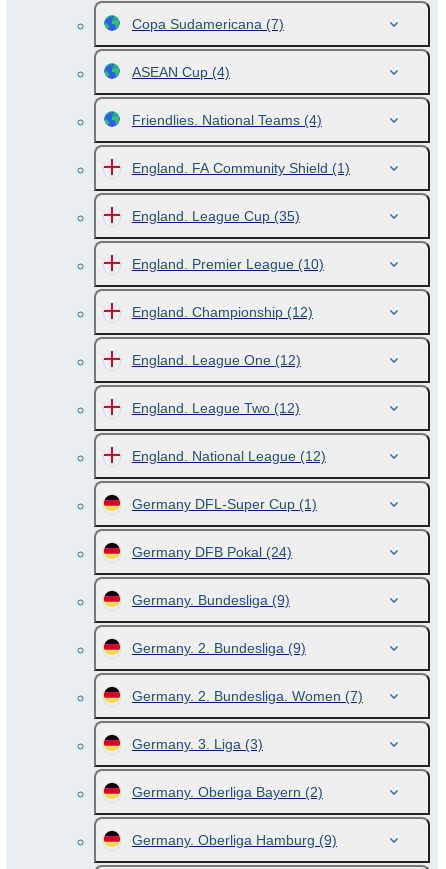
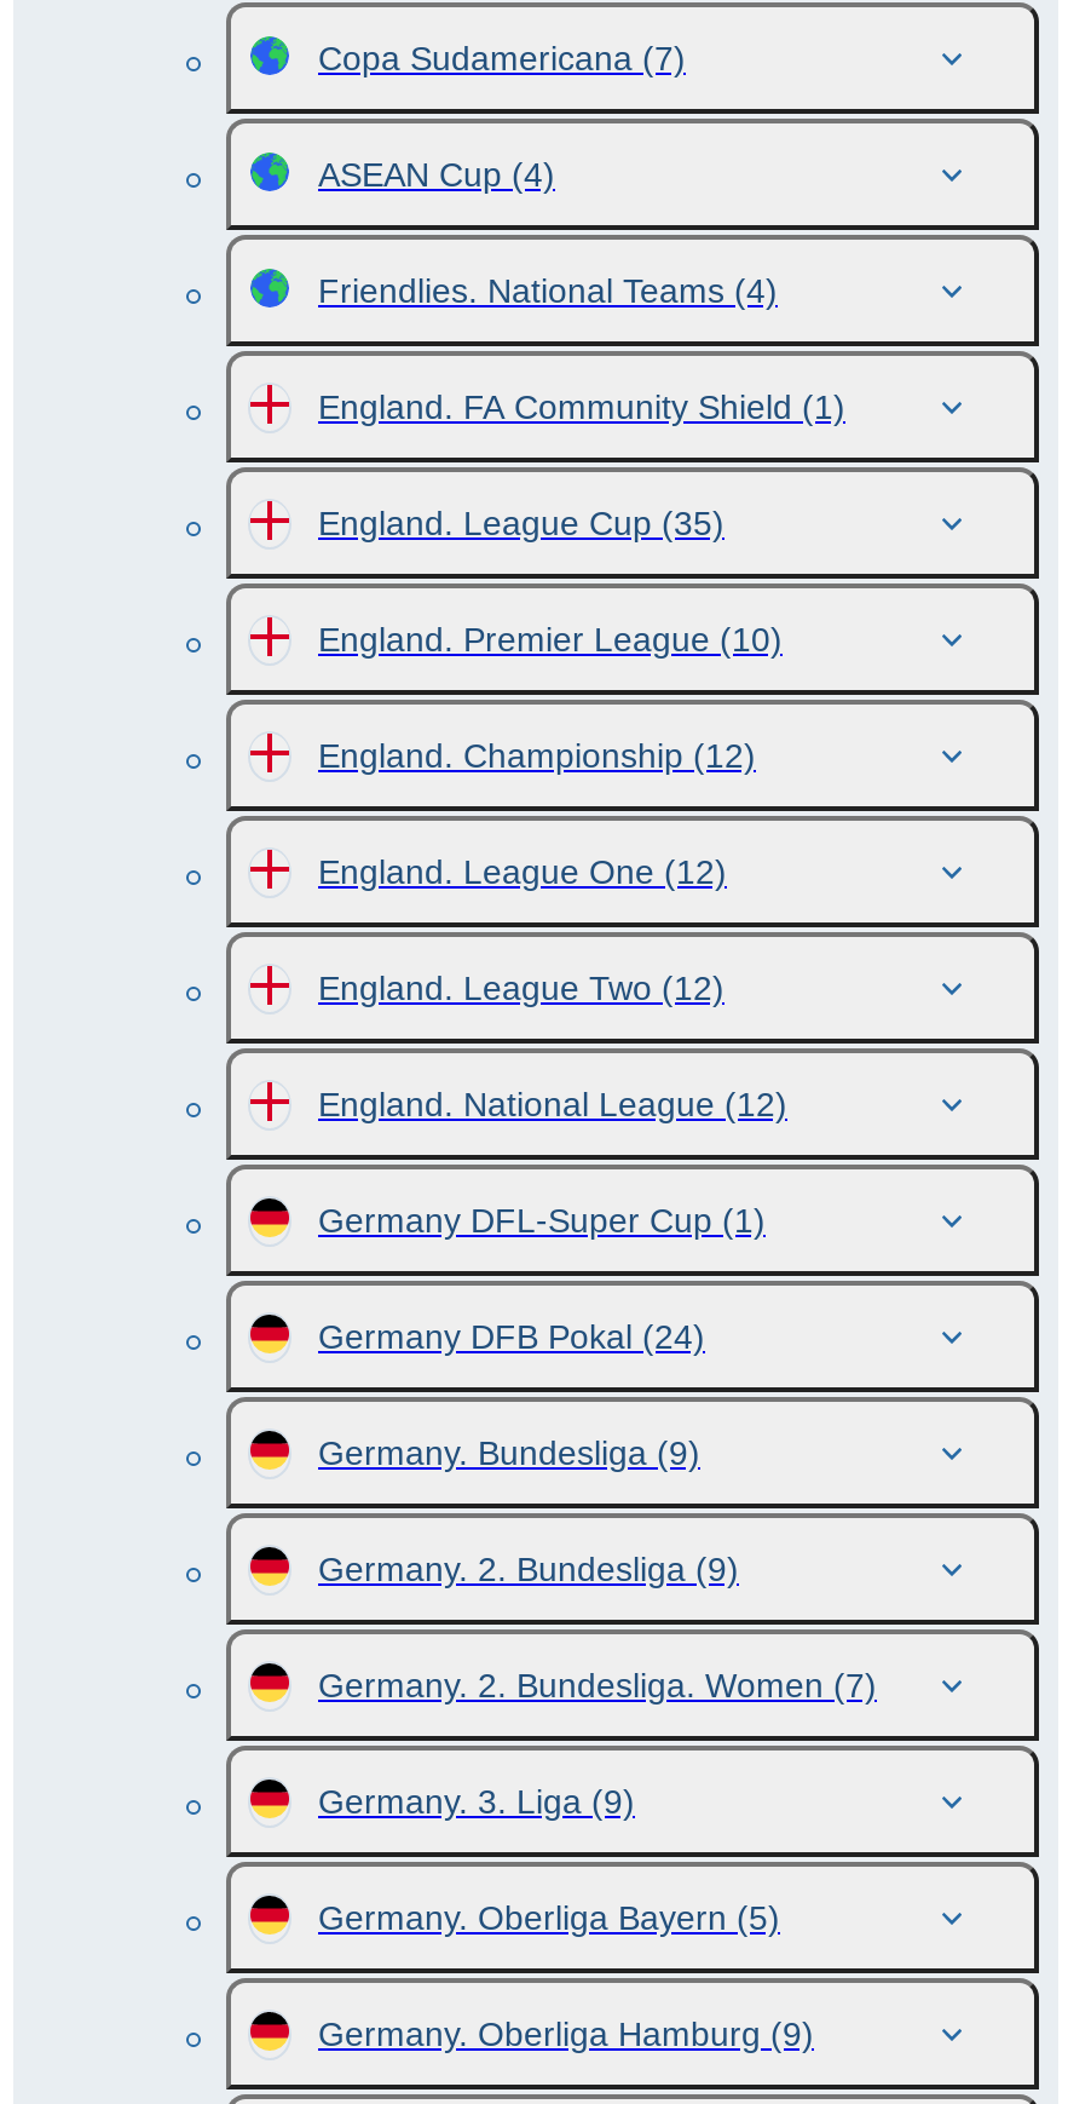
[132,736,263,752] Germany. 3. Liga (3) -> [318,1782,635,1821] Germany. 3. Liga (9)
[132,784,323,800] Germany. Oberliga Bayern (2) -> [318,1898,780,1937] Germany. Oberliga Bayern (5)

